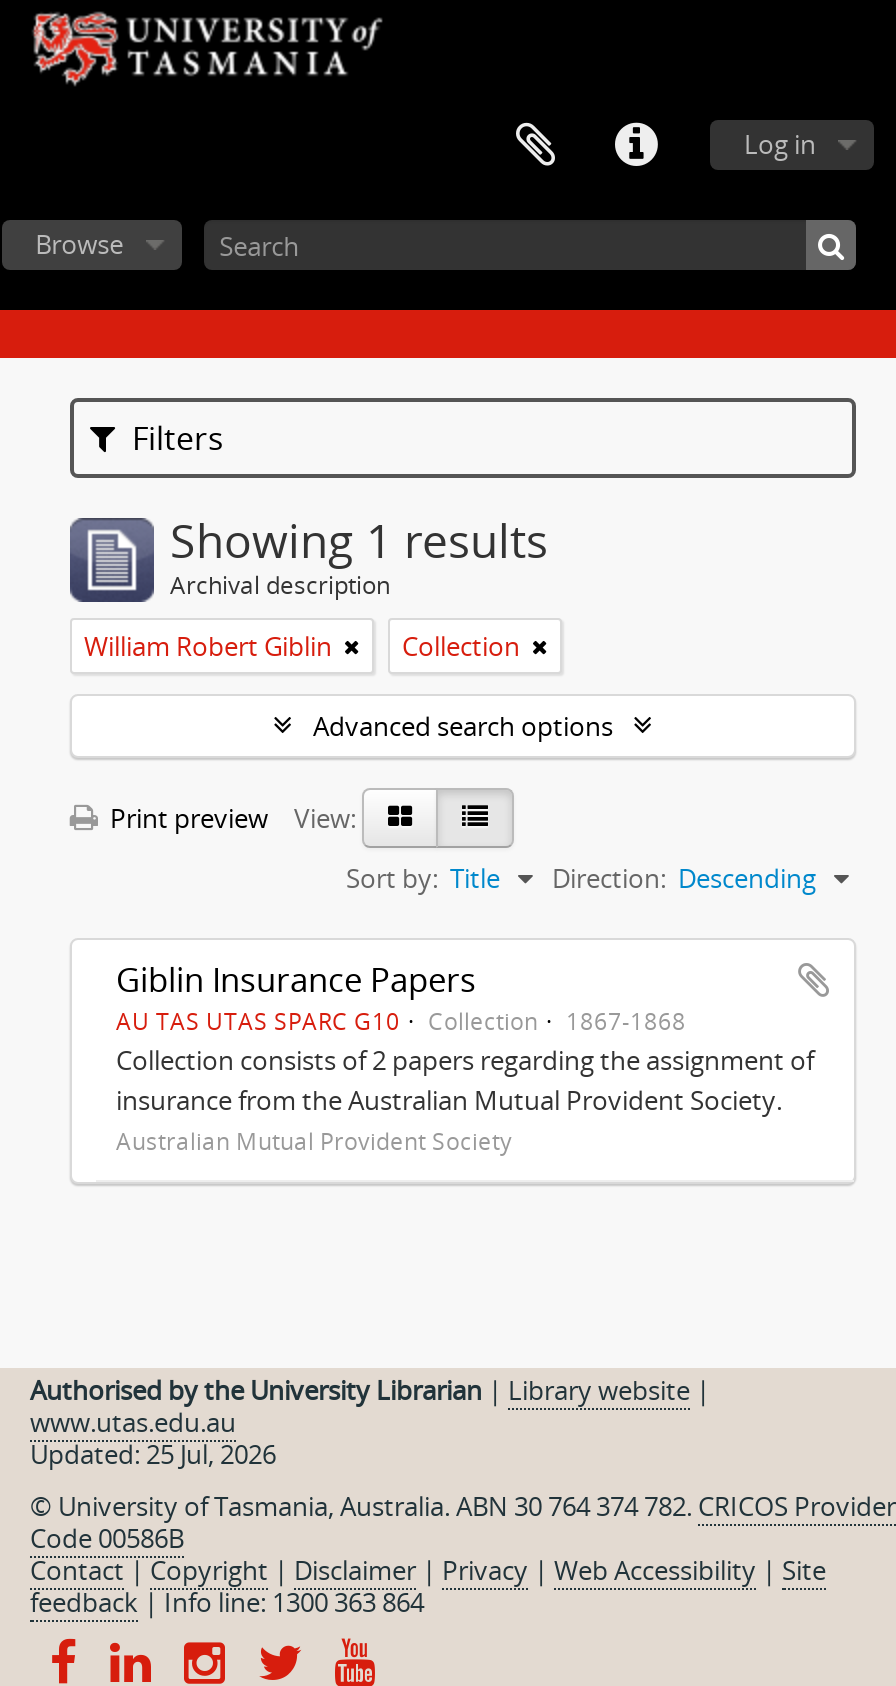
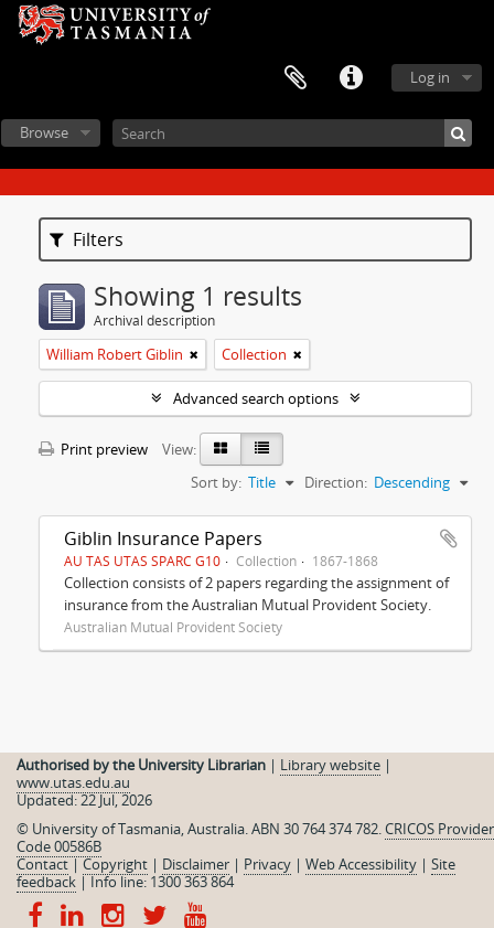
[30,1436,276,1472] Updated: 25 Jul, 2026 -> [17,790,152,810] Updated: 22 Jul, 2026

